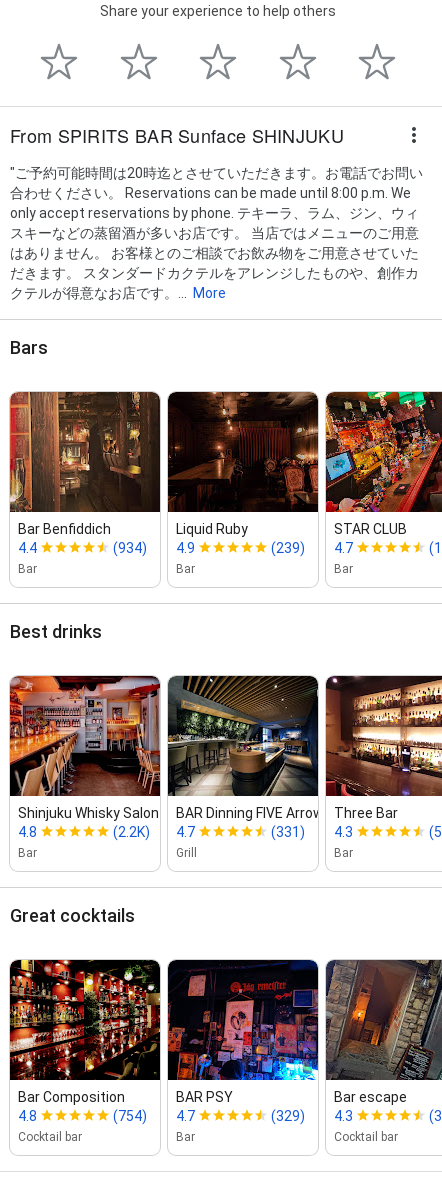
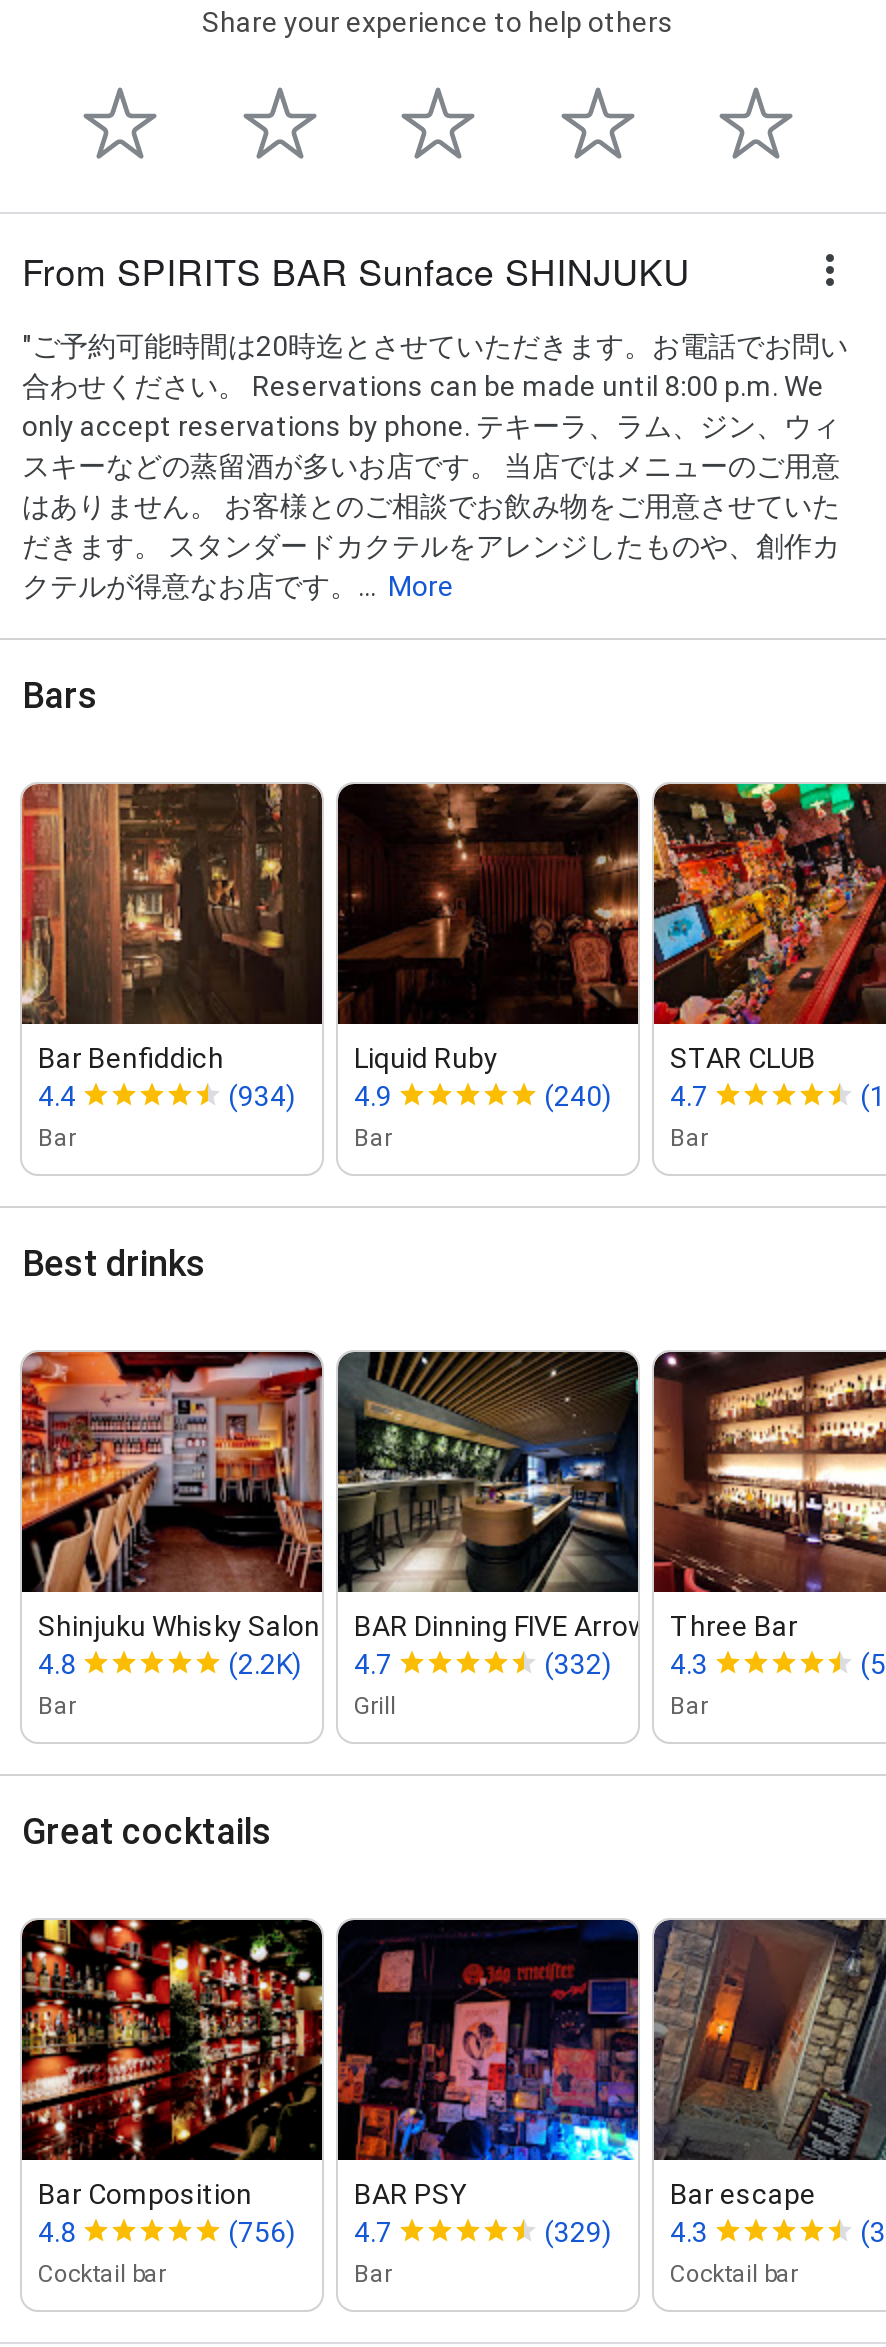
[271,540,353,556] (239) 4.7 -> [544,1079,708,1111] (240) 4.7
[271,824,353,840] (331) 4.3 -> [544,1647,708,1679] (332) 4.3
[113,1108,195,1124] (754) 4.7 -> [228,2215,392,2247] (756) 4.7

